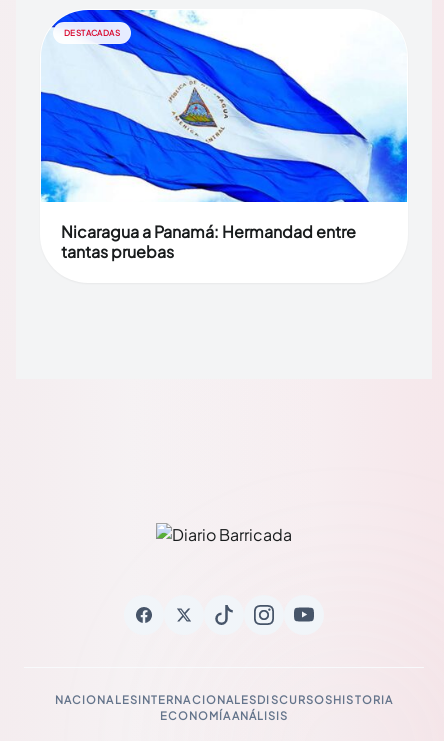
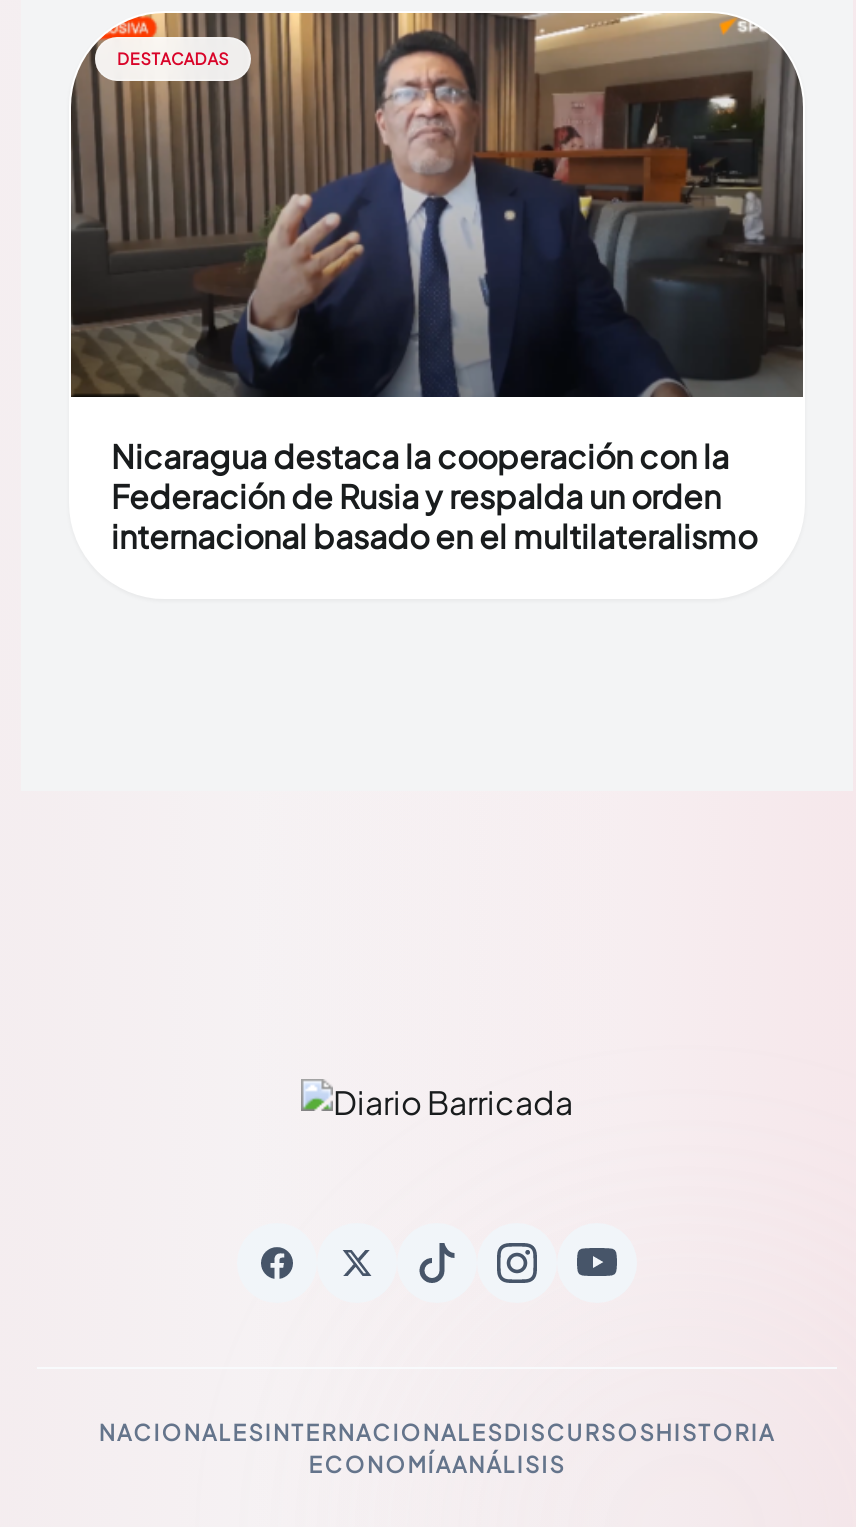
[40,9,408,262] [image] | Nicaragua a Panamá: Hermandad entre | tantas pruebas -> [69,11,805,557] [image] | Nicaragua destaca la cooperación con la | Federación de Rusia y respalda un orden | internacional basado en el multilateralismo

